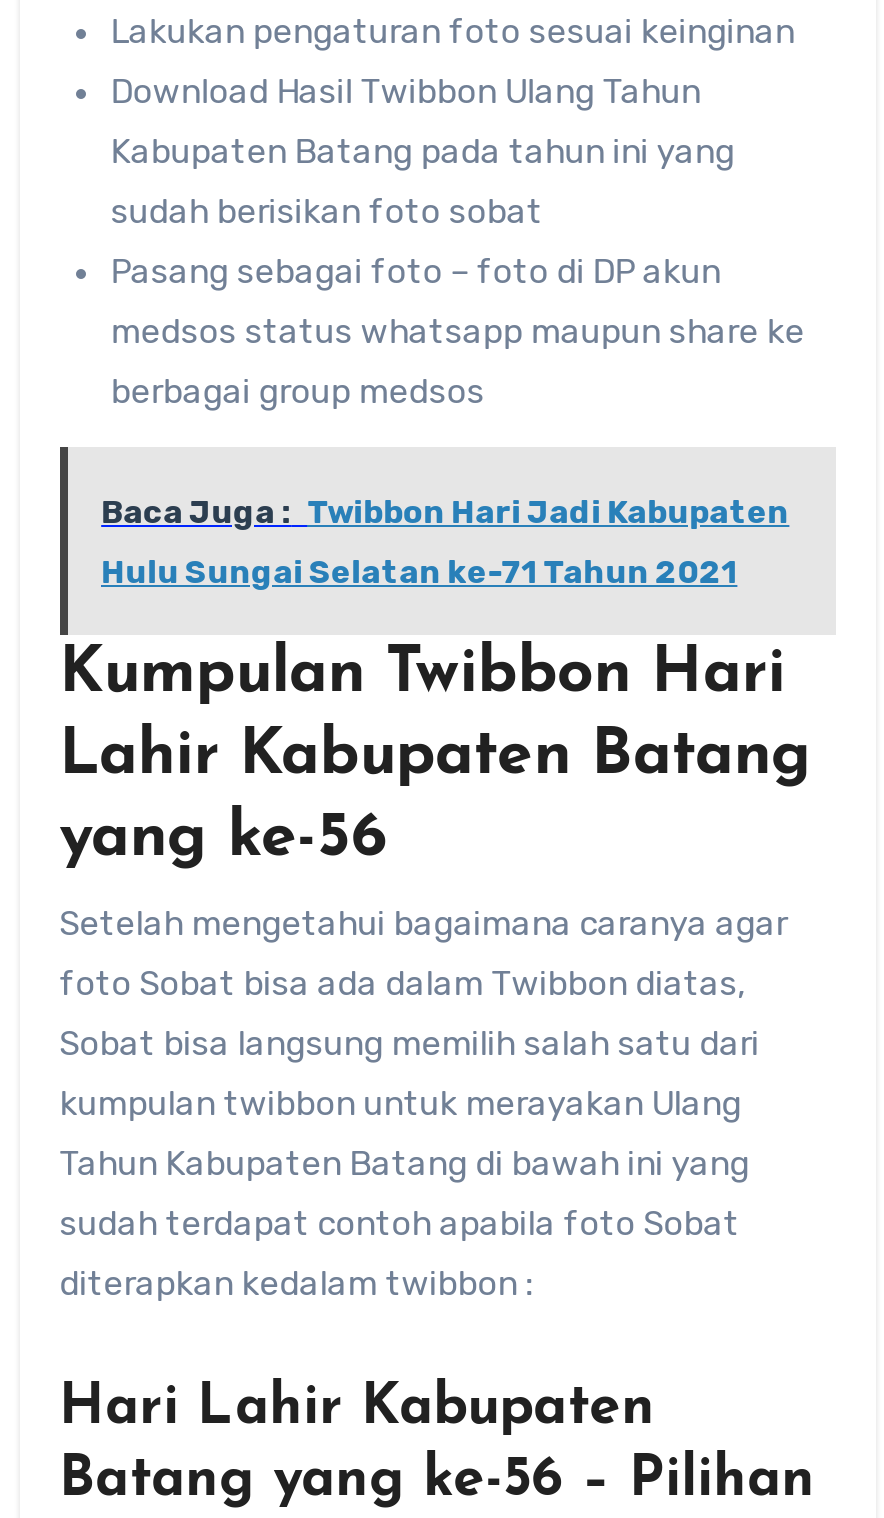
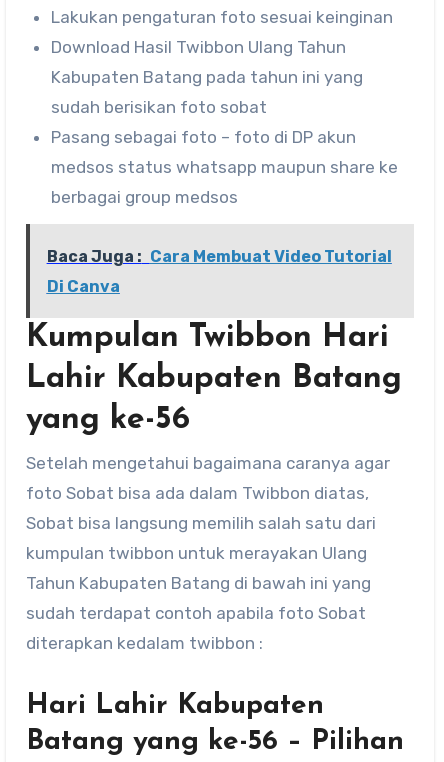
[101,492,789,530] Baca Juga : Twibbon Hari Jadi Kabupaten -> [47,247,392,266] Baca Juga : Cara Membuat Video Tutorial
[101,552,737,590] Hulu Sungai Selatan ke-71 Tahun 2021 -> [47,277,120,296] Di Canva

